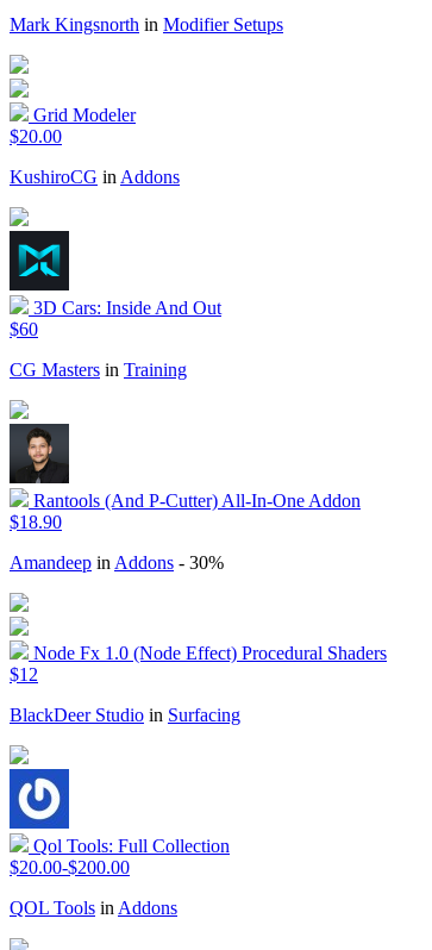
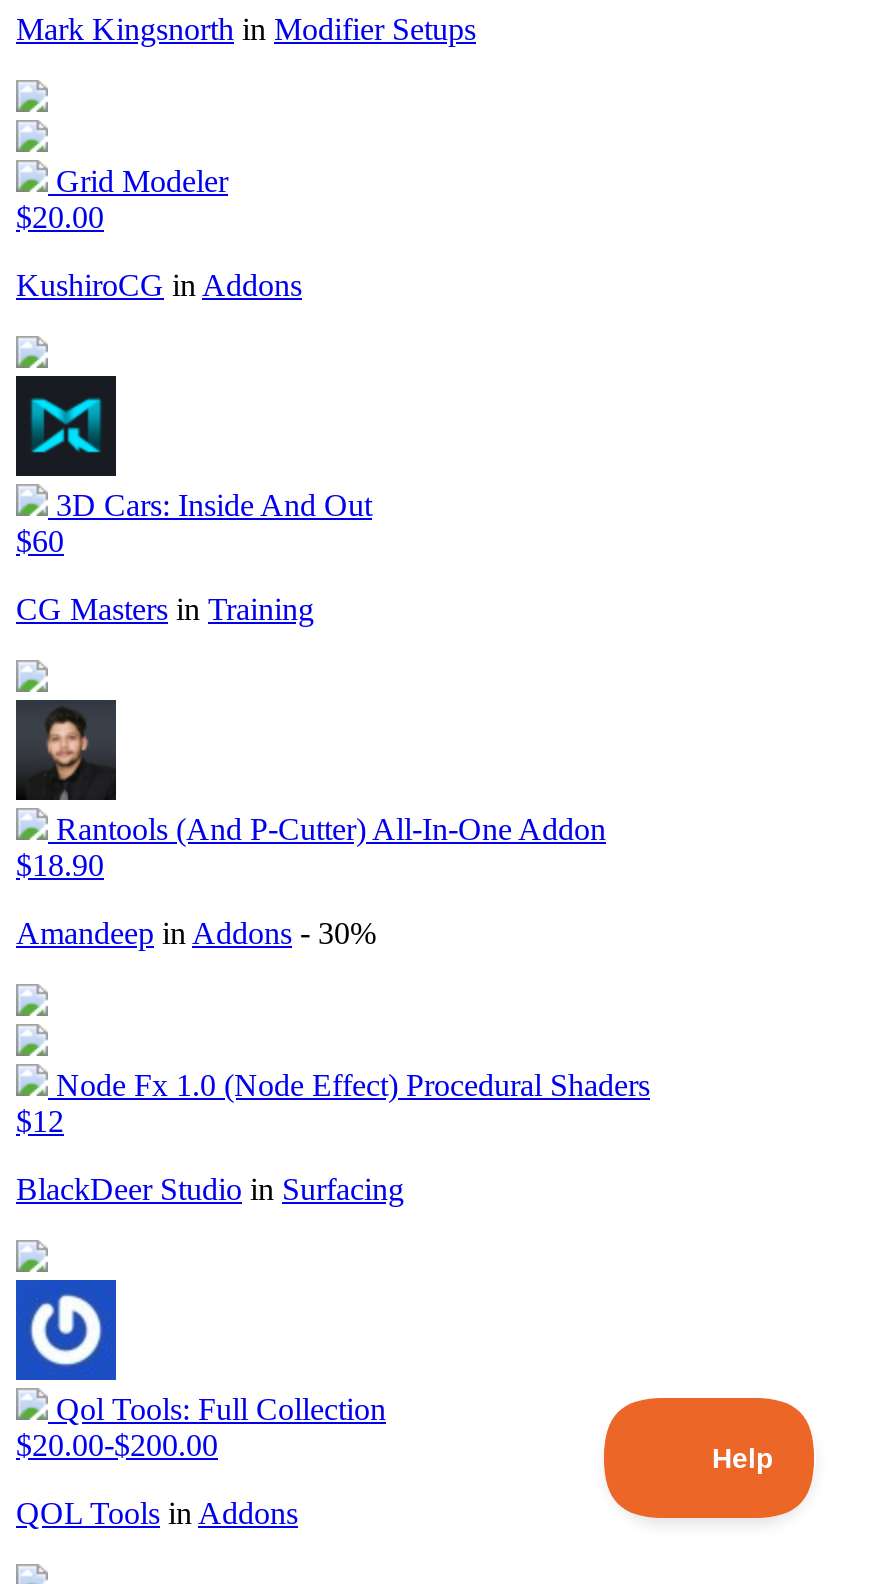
none -> [602,1396,816,1522] [image]

